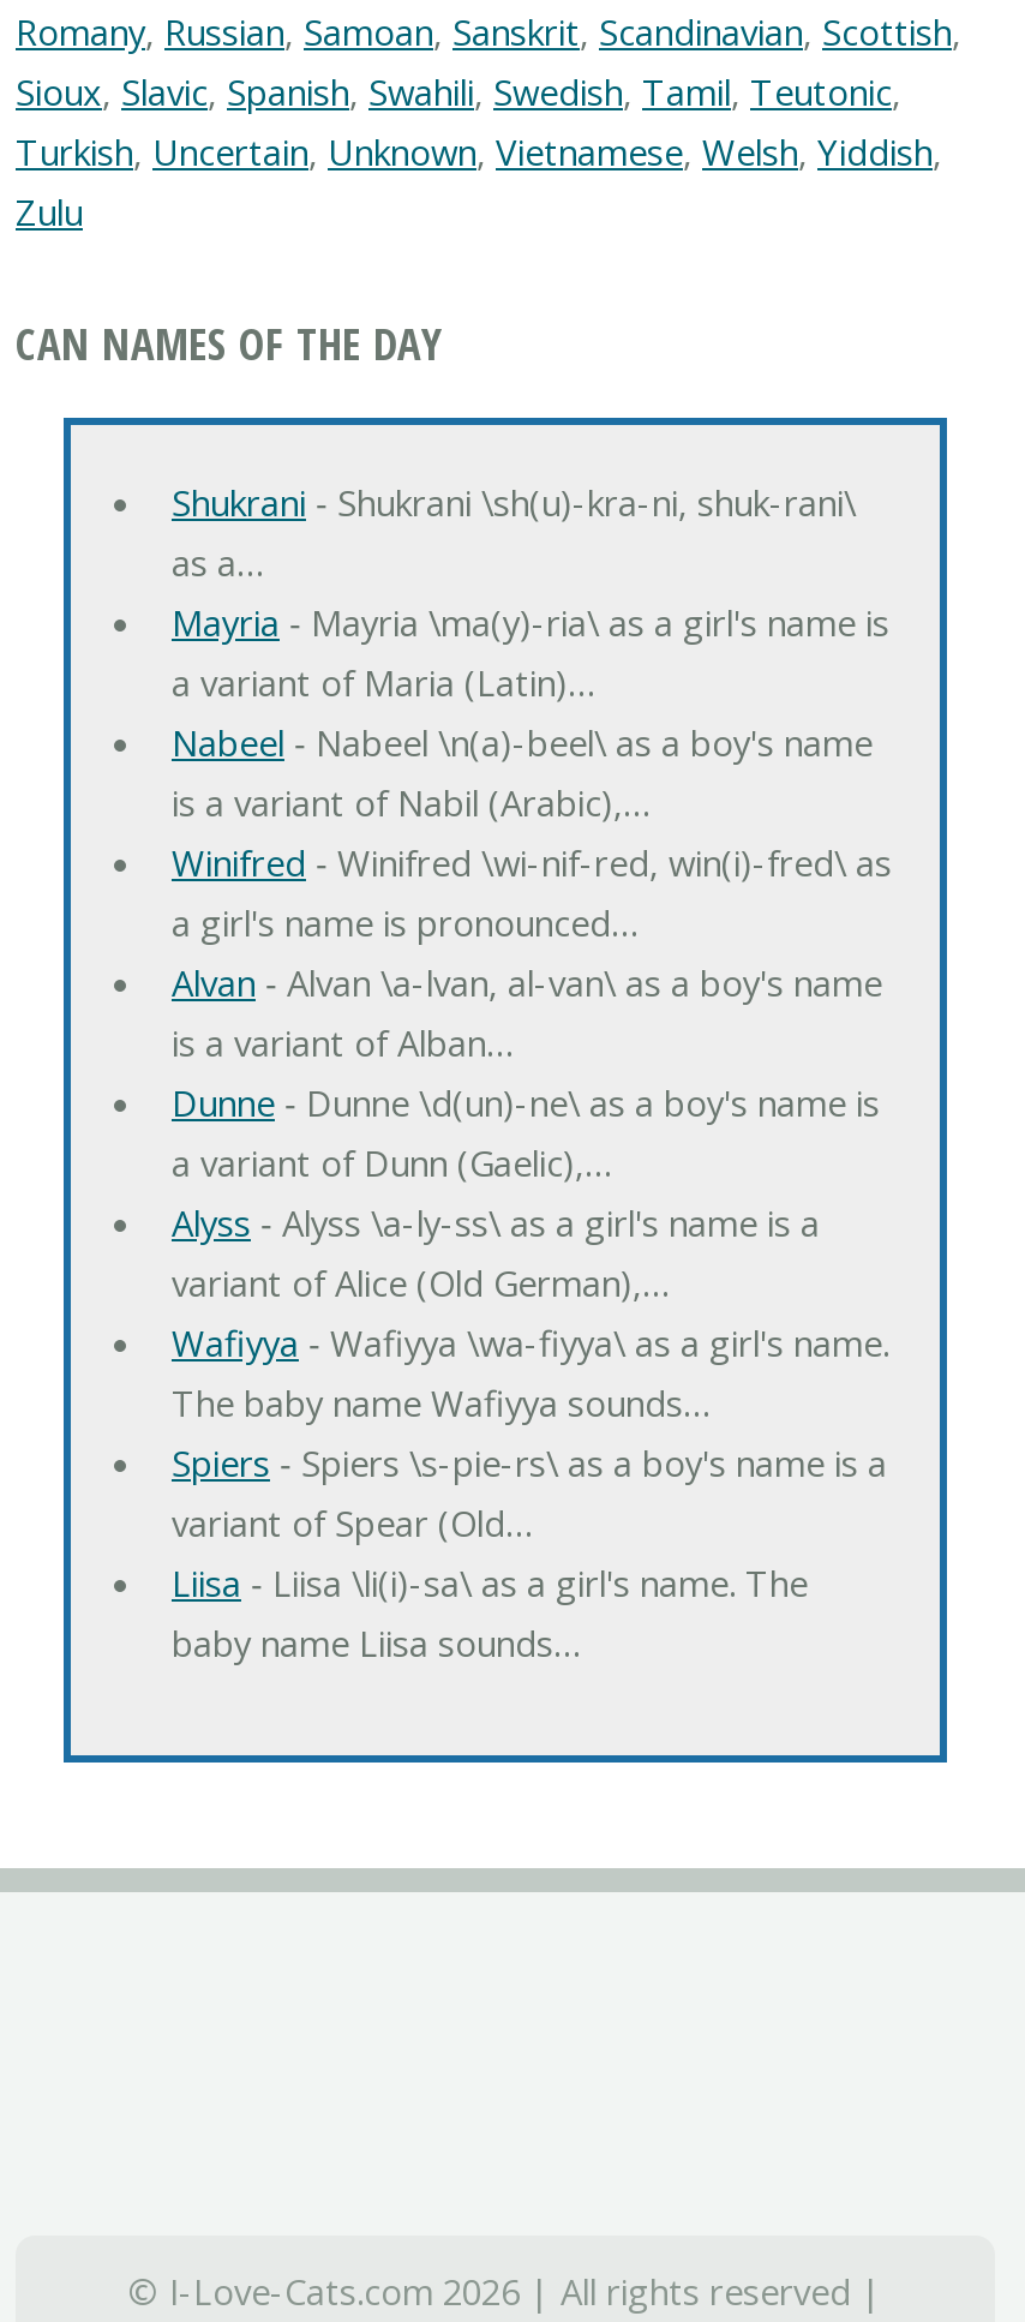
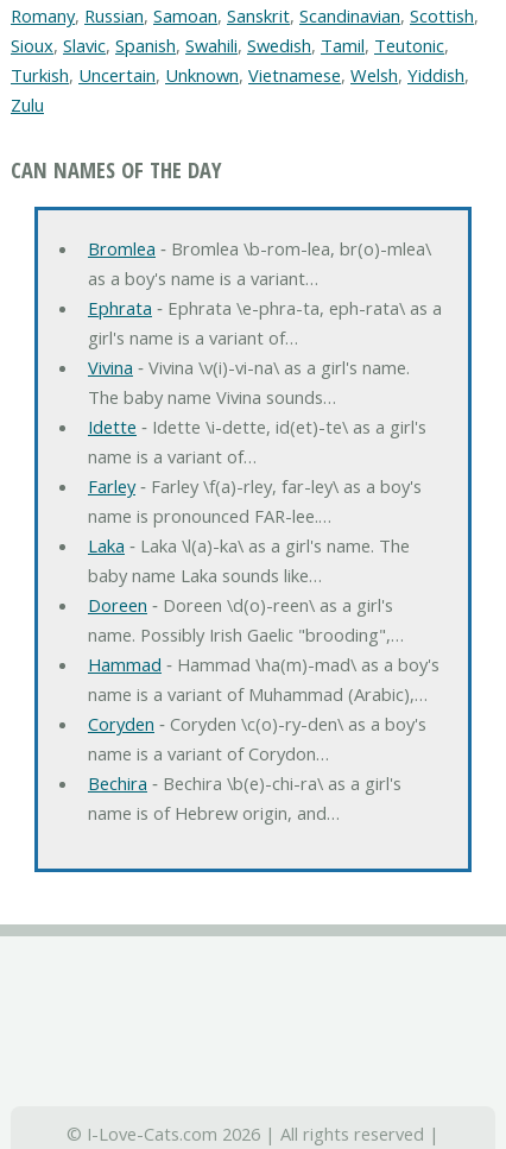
[172,477,892,1666] Shukrani ‐ Shukrani \sh(u)-kra-ni, shuk-rani\ | as a… | Mayria ‐ Mayria \ma(y)-ria\ as a girl's name is | a variant of Maria (Latin)… | Nabeel ‐ Nabeel \n(a)-beel\ as a boy's name | is a variant of Nabil (Arabic),… | Winifred ‐ Winifred \wi-nif-red, win(i)-fred\ as | a girl's name is pronounced… | Alvan ‐ Alvan \a-lvan, al-van\ as a boy's name | is a variant of Alban… | Dunne ‐ Dunne \d(un)-ne\ as a boy's name is | a variant of Dunn (Gaelic),… | Alyss ‐ Alyss \a-ly-ss\ as a girl's name is a | variant of Alice (Old German),… | Wafiyya ‐ Wafiyya \wa-fiyya\ as a girl's name. | The baby name Wafiyya sounds… | Spiers ‐ Spiers \s-pie-rs\ as a boy's name is a | variant of Spear (Old… | Liisa ‐ Liisa \li(i)-sa\ as a girl's name. The | baby name Liisa sounds… -> [88,236,442,824] Bromlea ‐ Bromlea \b-rom-lea, br(o)-mlea\ | as a boy's name is a variant… | Ephrata ‐ Ephrata \e-phra-ta, eph-rata\ as a | girl's name is a variant of… | Vivina ‐ Vivina \v(i)-vi-na\ as a girl's name. | The baby name Vivina sounds… | Idette ‐ Idette \i-dette, id(et)-te\ as a girl's | name is a variant of… | Farley ‐ Farley \f(a)-rley, far-ley\ as a boy's | name is pronounced FAR-lee.… | Laka ‐ Laka \l(a)-ka\ as a girl's name. The | baby name Laka sounds like… | Doreen ‐ Doreen \d(o)-reen\ as a girl's | name. Possibly Irish Gaelic "brooding",… | Hammad ‐ Hammad \ha(m)-mad\ as a boy's | name is a variant of Muhammad (Arabic),… | Coryden ‐ Coryden \c(o)-ry-den\ as a boy's | name is a variant of Corydon… | Bechira ‐ Bechira \b(e)-chi-ra\ as a girl's | name is of Hebrew origin, and…

